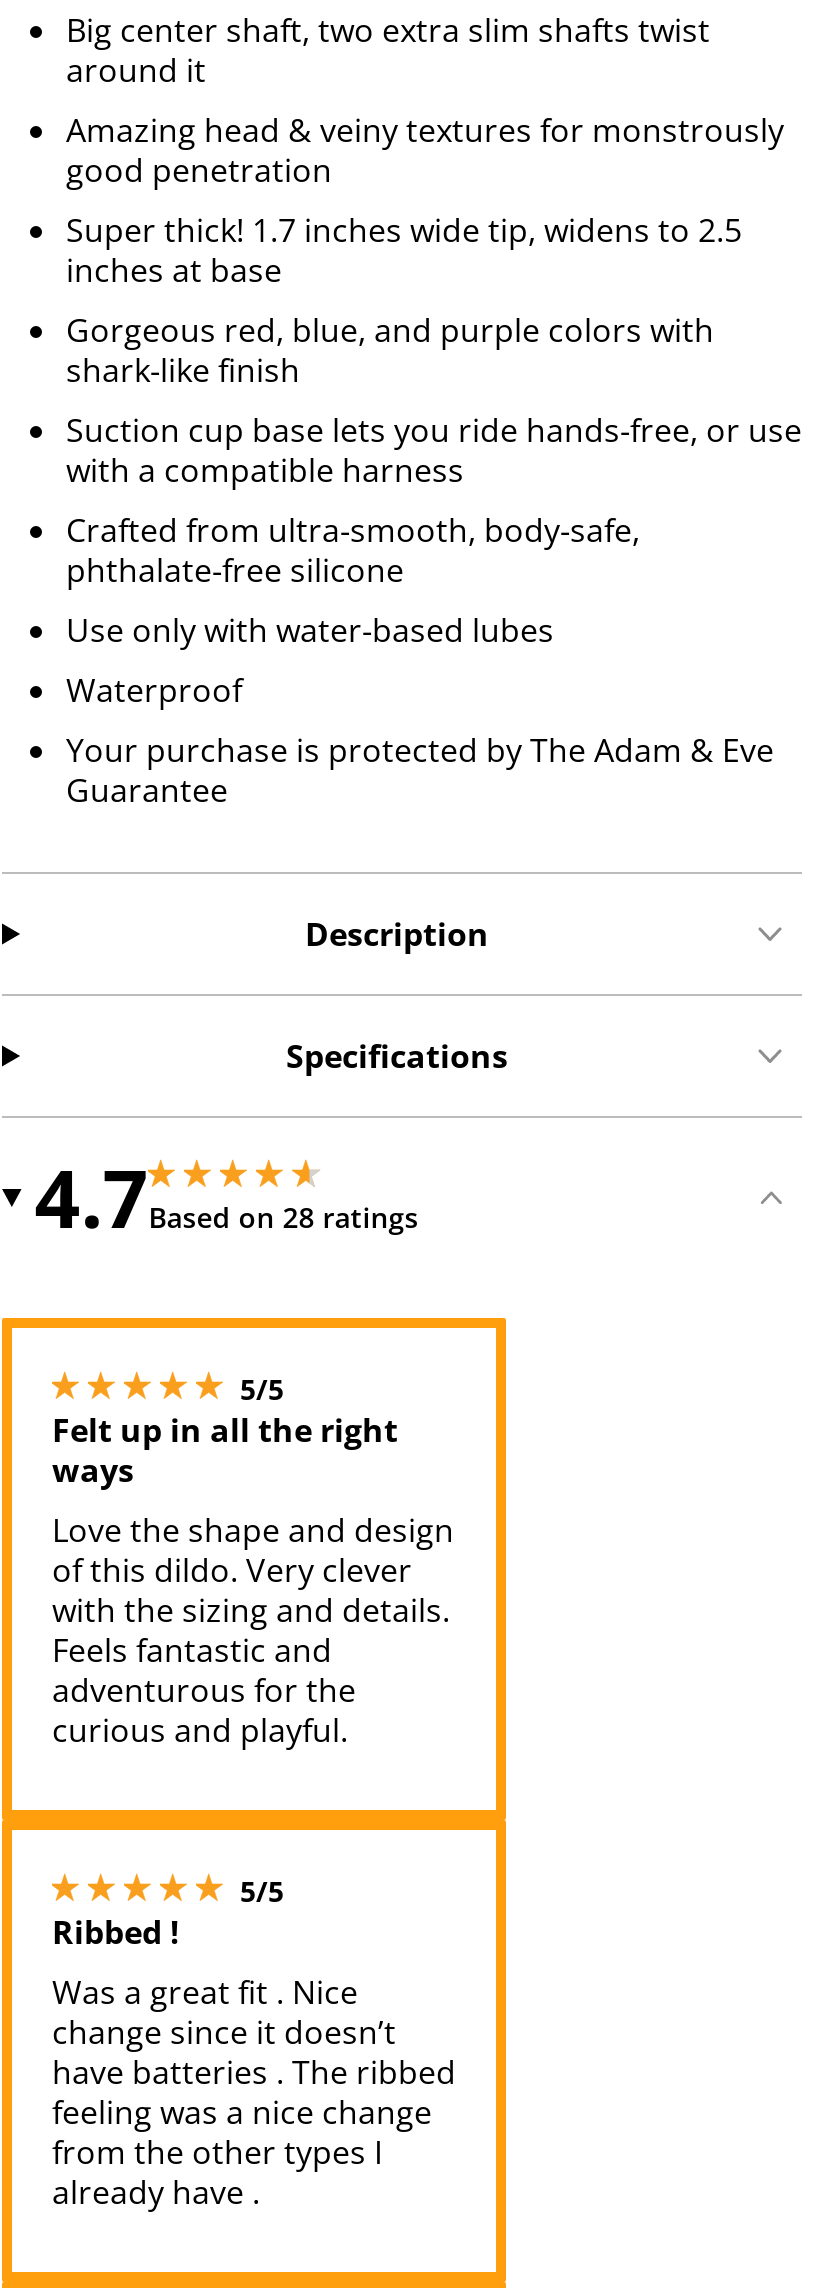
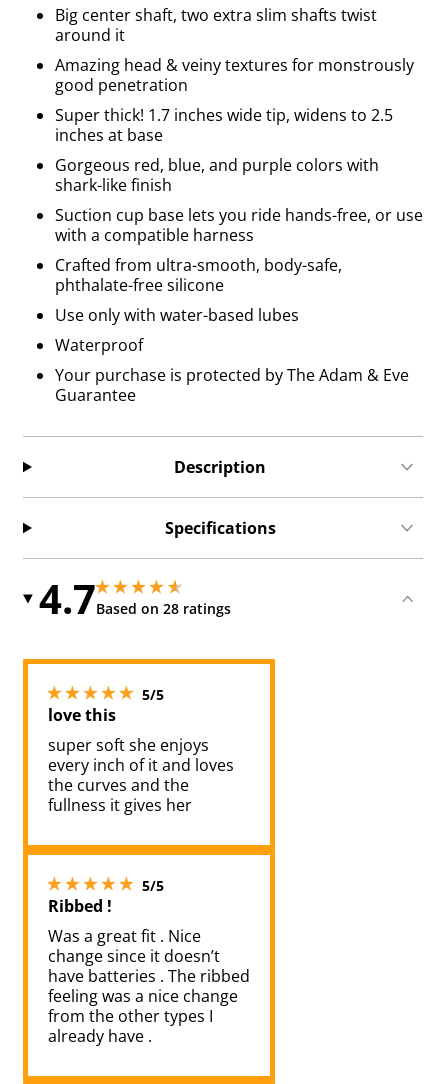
[52,1408,454,1752] Felt up in all the right | ways | Love the shape and design | of this dildo. Very clever | with the sizing and details. | Feels fantastic and | adventurous for the | curious and playful. -> [48,704,234,816] love this | super soft she enjoys | every inch of it and loves | the curves and the | fullness it gives her

